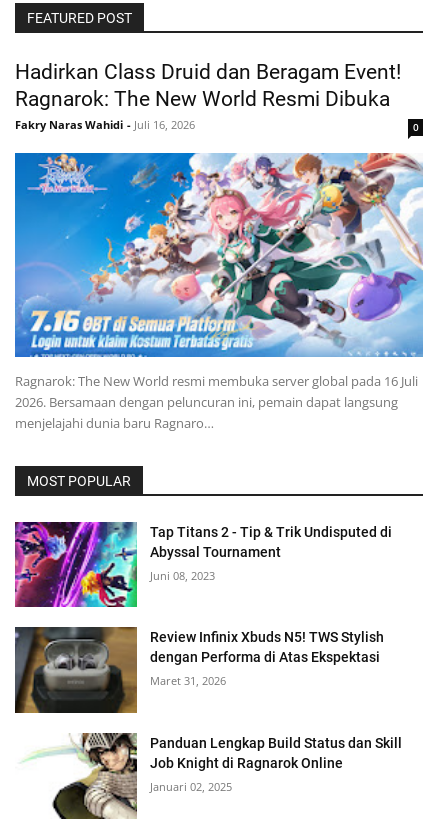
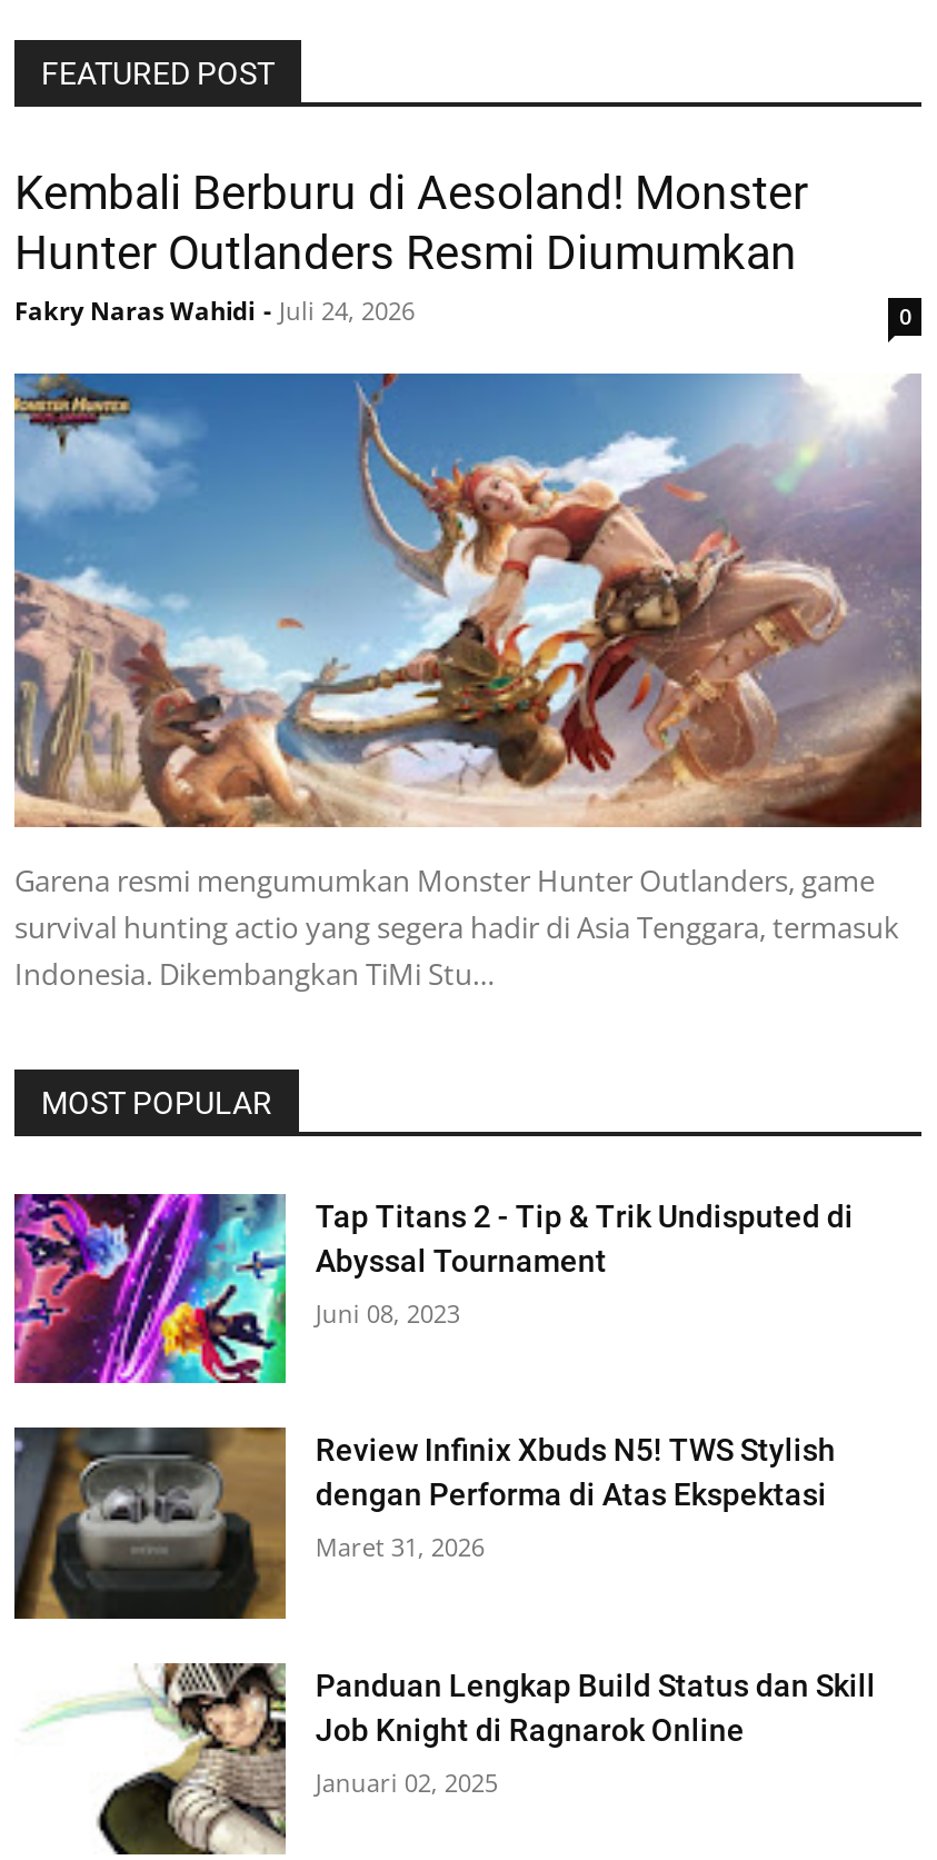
[15,60,401,132] Hadirkan Class Druid dan Beragam Event! | Ragnarok: The New World Resmi Dibuka | Fakry Naras Wahidi - Juli 16, 2026 -> [14,166,808,326] Kembali Berburu di Aesoland! Monster | Hunter Outlanders Resmi Diumumkan | Fakry Naras Wahidi - Juli 24, 2026
[14,152,424,432] [image] | Ragnarok: The New World resmi membuka server global pada 16 Juli | 2026. Bersamaan dengan peluncuran ini, pemain dapat langsung | menjelajahi dunia baru Ragnaro… -> [12,371,924,993] [image] | Garena resmi mengumumkan Monster Hunter Outlanders, game | survival hunting actio yang segera hadir di Asia Tenggara, termasuk | Indonesia. Dikembangkan TiMi Stu…

